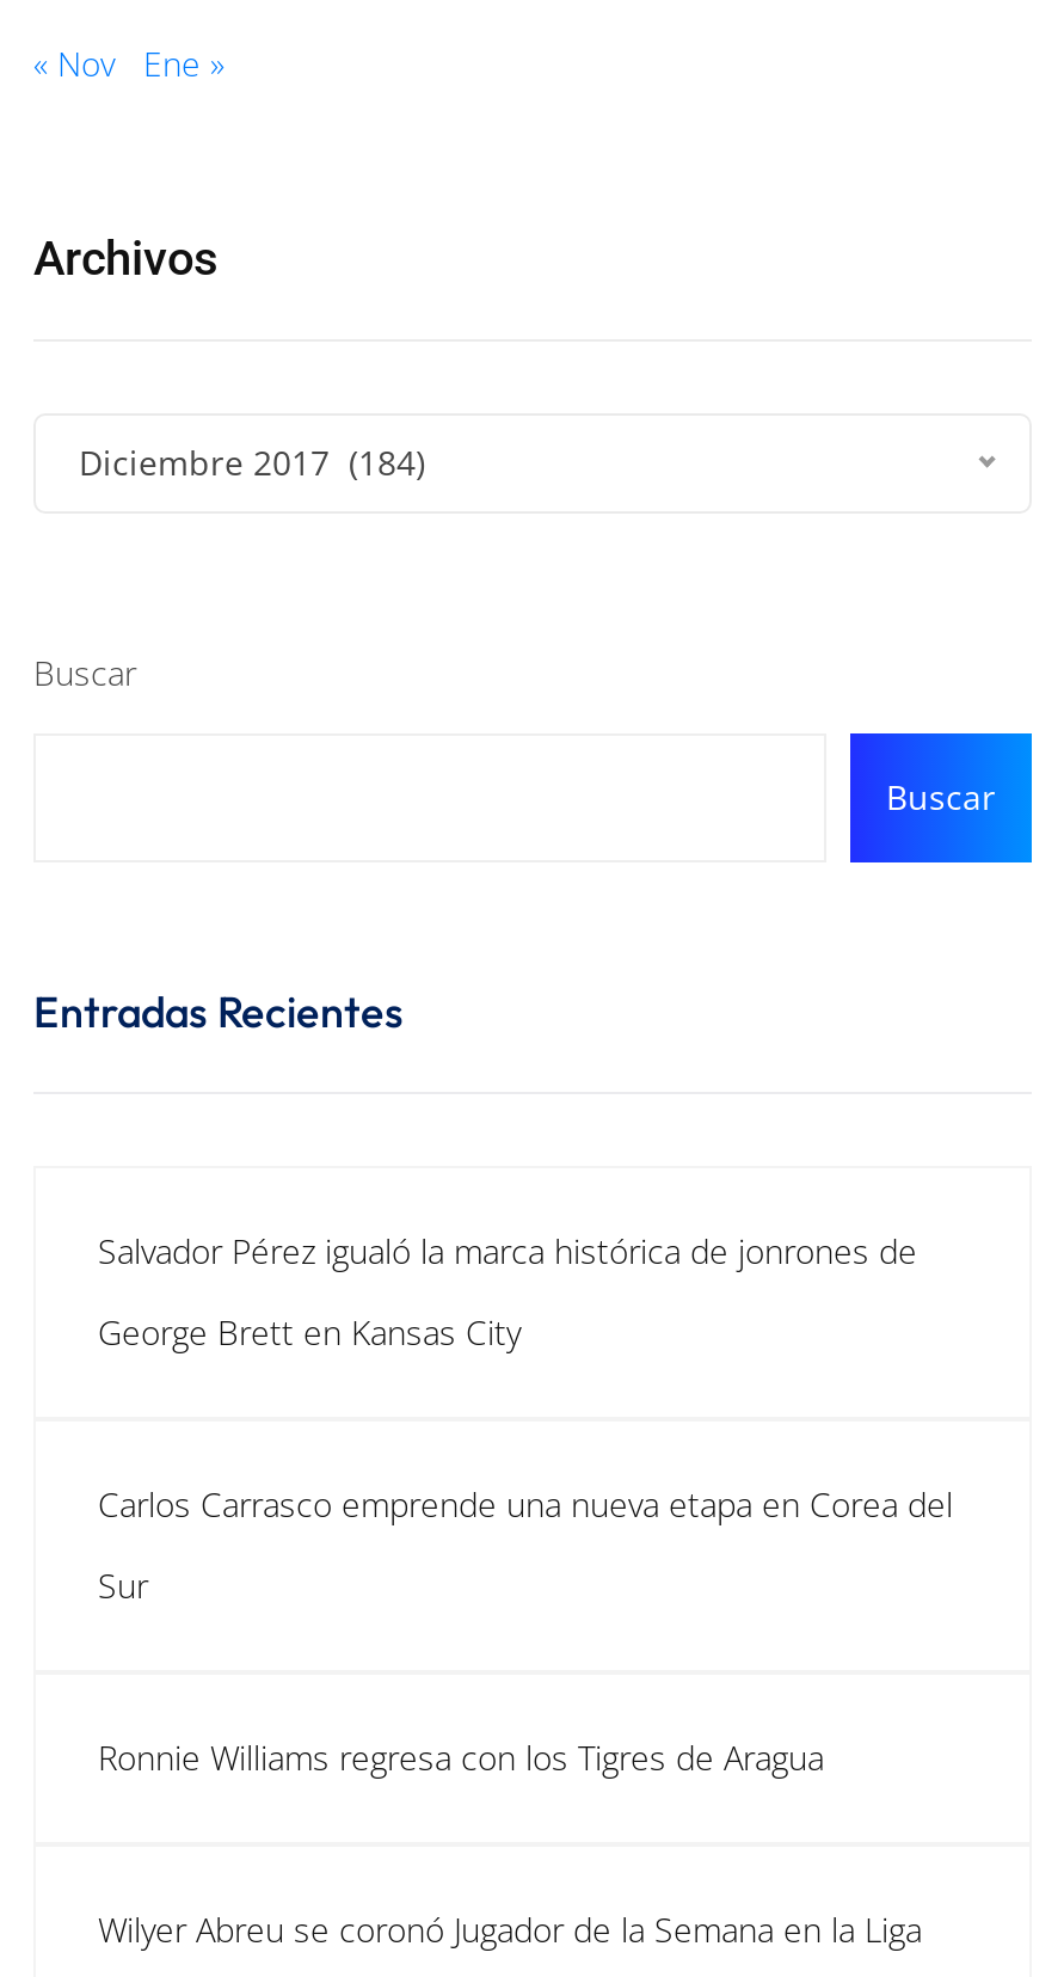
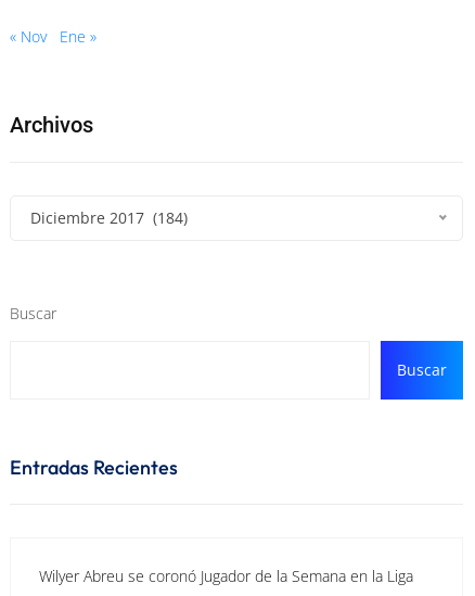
[98,1228,917,1355] Salvador Pérez igualó la marca histórica de jonrones de | George Brett en Kansas City -> none
[98,1482,953,1608] Carlos Carrasco emprende una nueva etapa en Corea del | Sur -> none
[98,1735,824,1780] Ronnie Williams regresa con los Tigres de Aragua -> none

